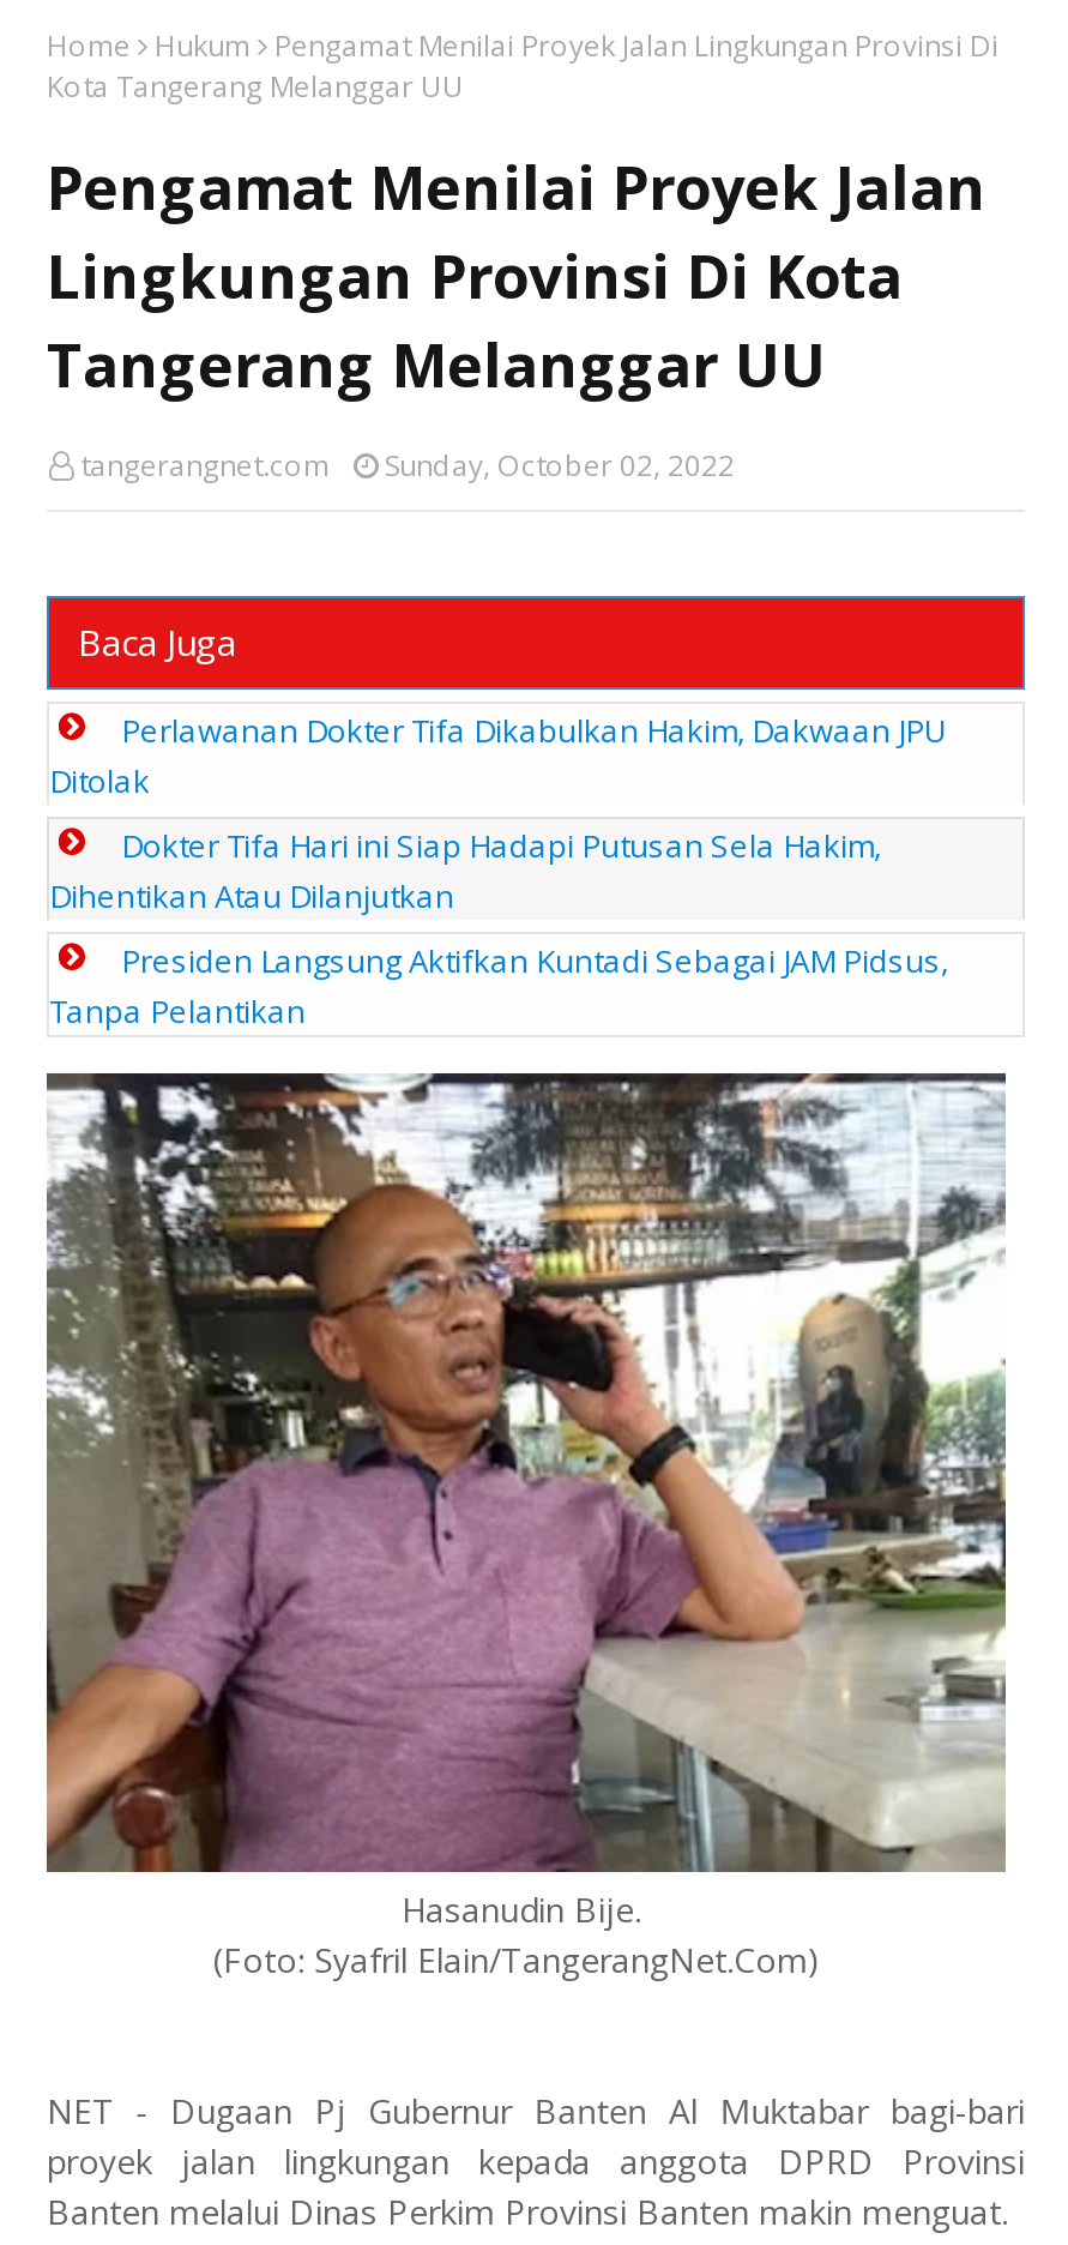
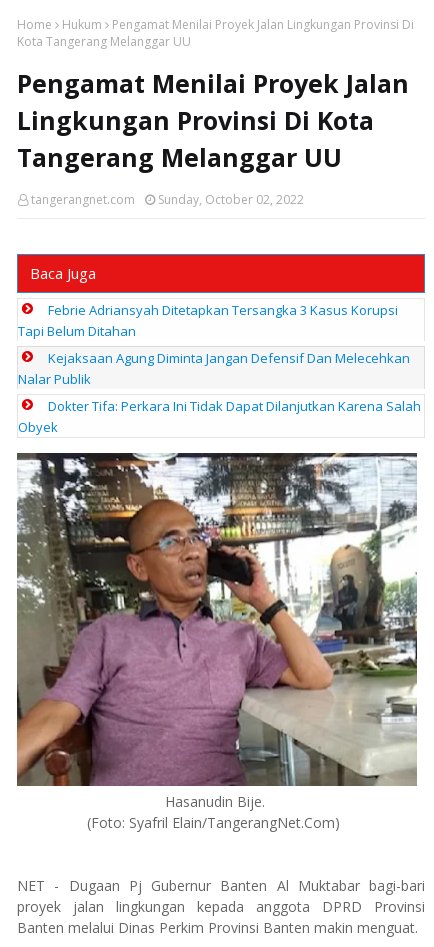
[49,709,946,802] Perlawanan Dokter Tifa Dikabulkan Hakim, Dakwaan JPU | Ditolak -> [18,301,398,340] Febrie Adriansyah Ditetapkan Tersangka 3 Kasus Korupsi | Tapi Belum Ditahan
[49,824,881,917] Dokter Tifa Hari ini Siap Hadapi Putusan Sela Hakim, | Dihentikan Atau Dilanjutkan -> [18,349,410,388] Kejaksaan Agung Diminta Jangan Defensif Dan Melecehkan | Nalar Publik
[49,939,948,1033] Presiden Langsung Aktifkan Kuntadi Sebagai JAM Pidsus, | Tanpa Pelantikan -> [18,397,421,436] Dokter Tifa: Perkara Ini Tidak Dapat Dilanjutkan Karena Salah | Obyek

